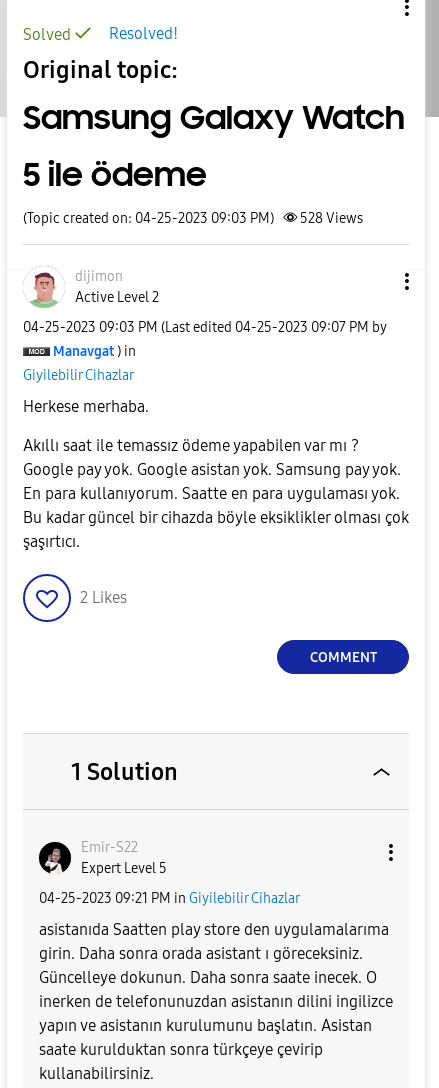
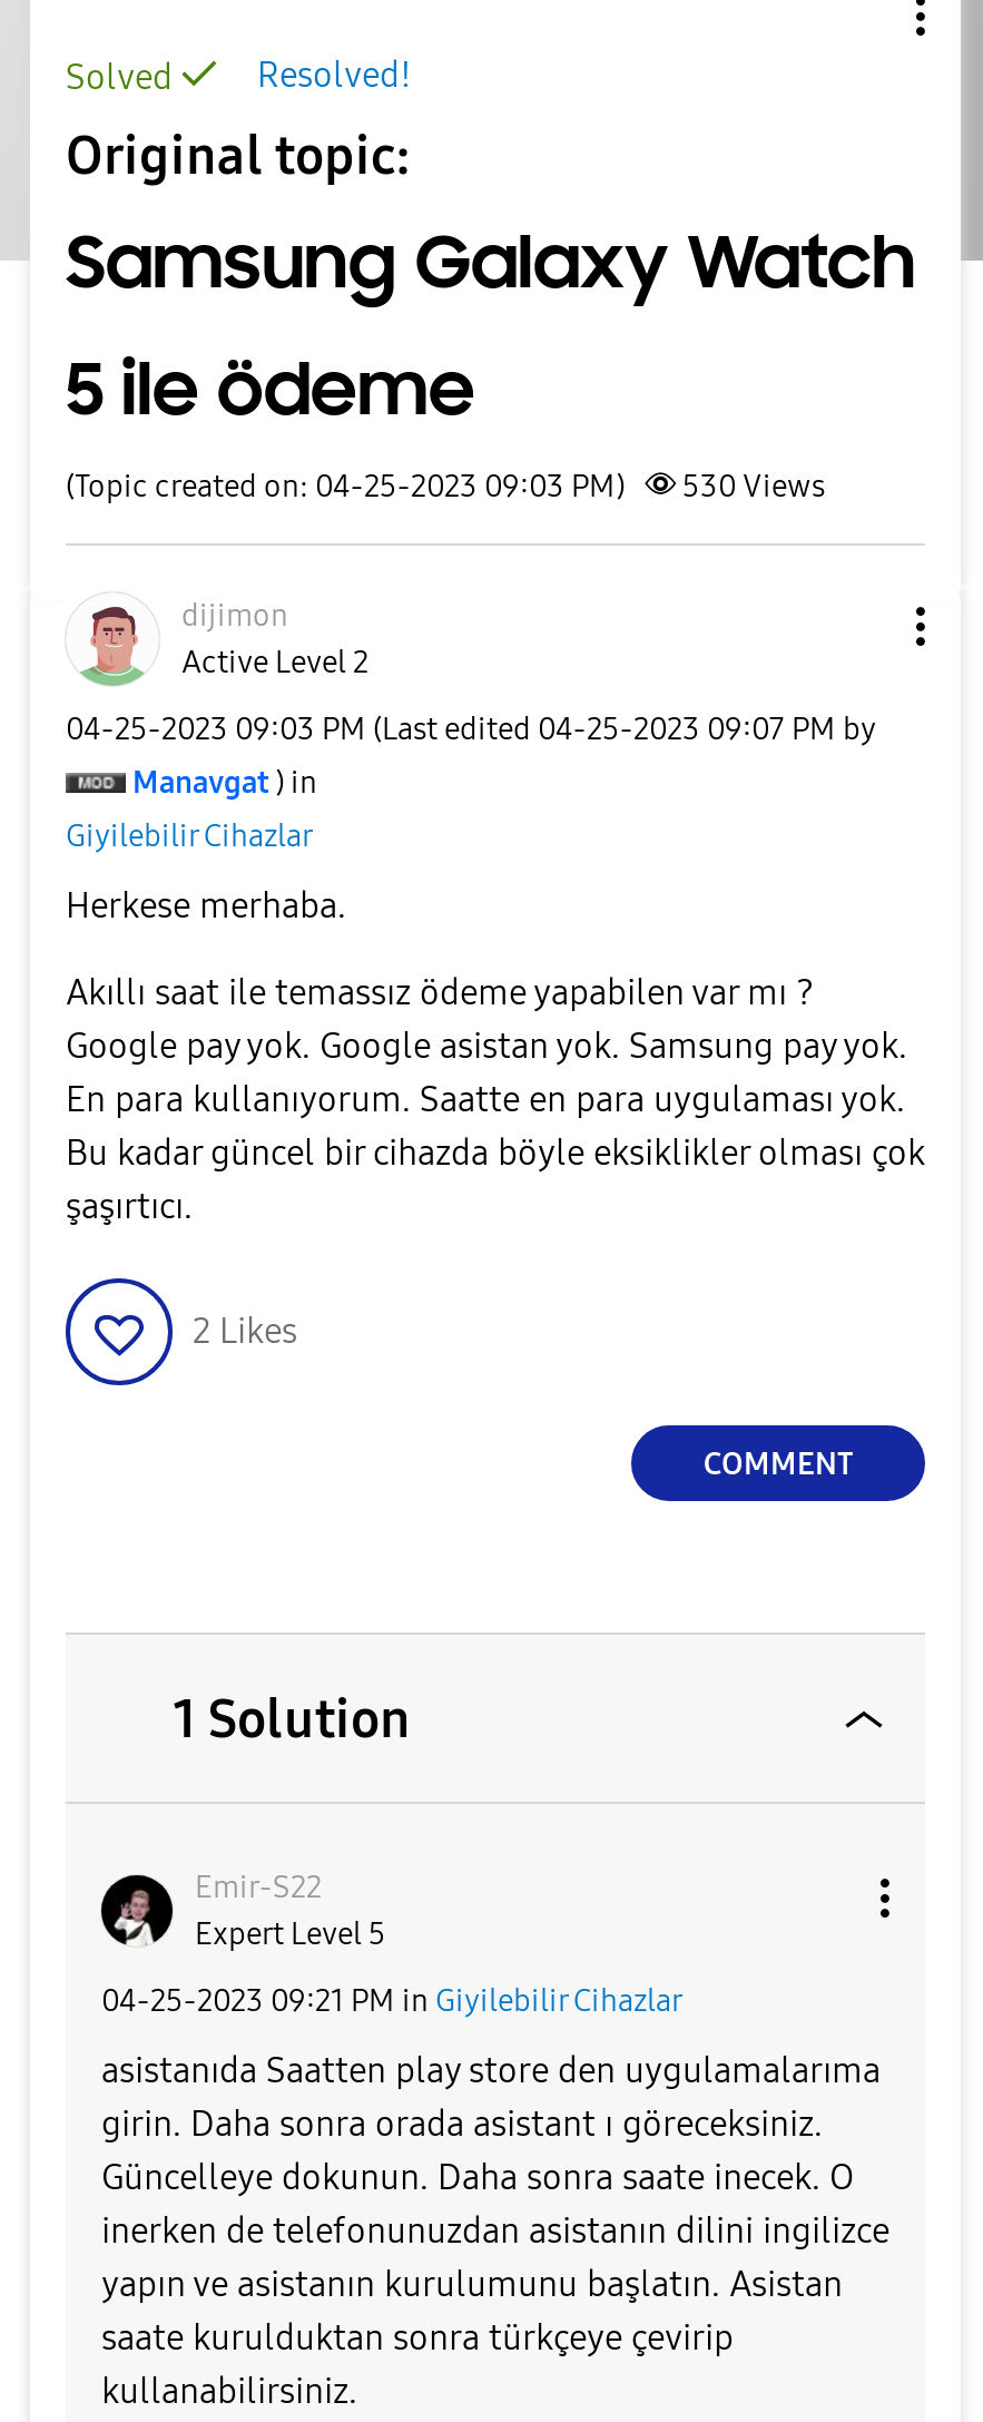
[23,210,363,227] (Topic created on: 04-25-2023 09:03 PM) 528 Views -> [66,468,825,506] (Topic created on: 04-25-2023 09:03 PM) 530 Views

